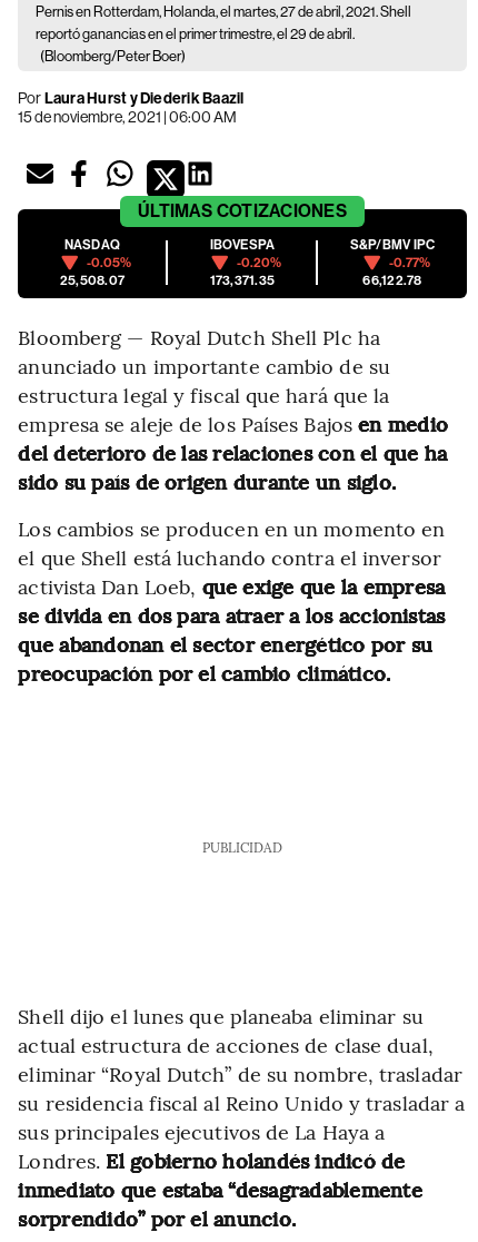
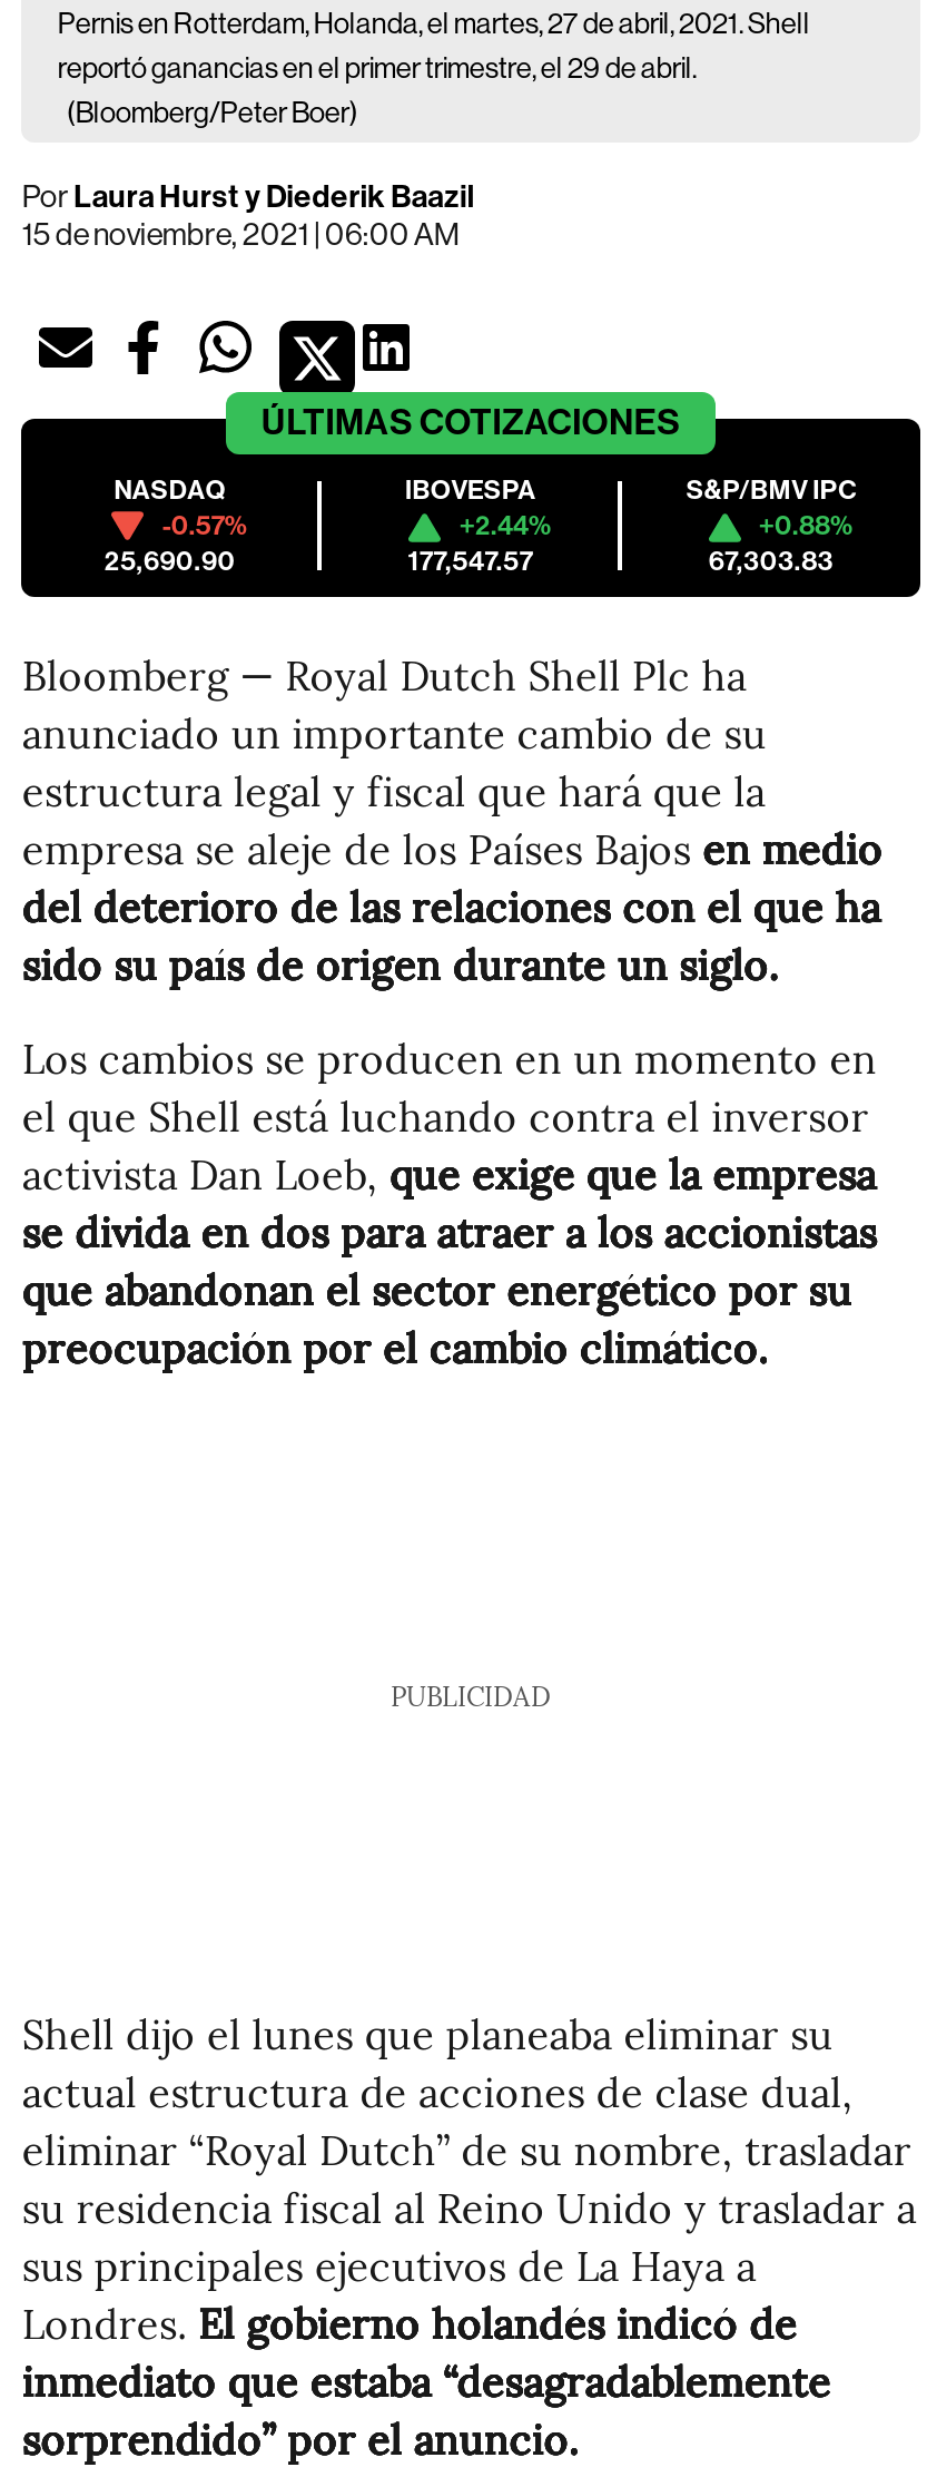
[87,255,132,271] -0.05% -> [162,510,247,542] -0.57%
[237,255,282,271] -0.20% -> [460,510,551,542] +2.44%
[389,255,430,271] -0.77% -> [759,510,852,542] +0.88%
[60,273,125,288] 25,508.07 -> [104,546,236,577] 25,690.90
[210,273,275,288] 173,371.35 -> [408,546,533,577] 177,547.57
[363,273,422,288] 66,122.78 -> [709,546,834,577] 67,303.83

